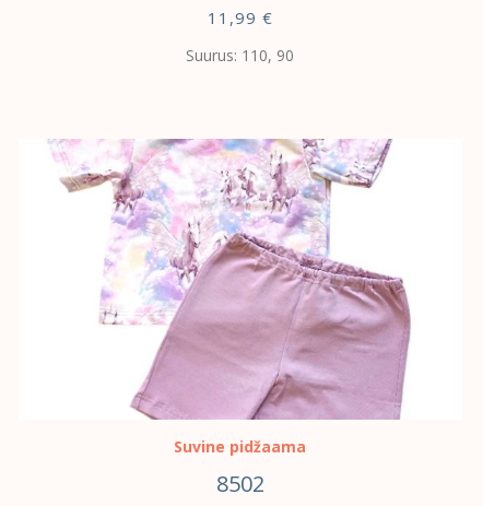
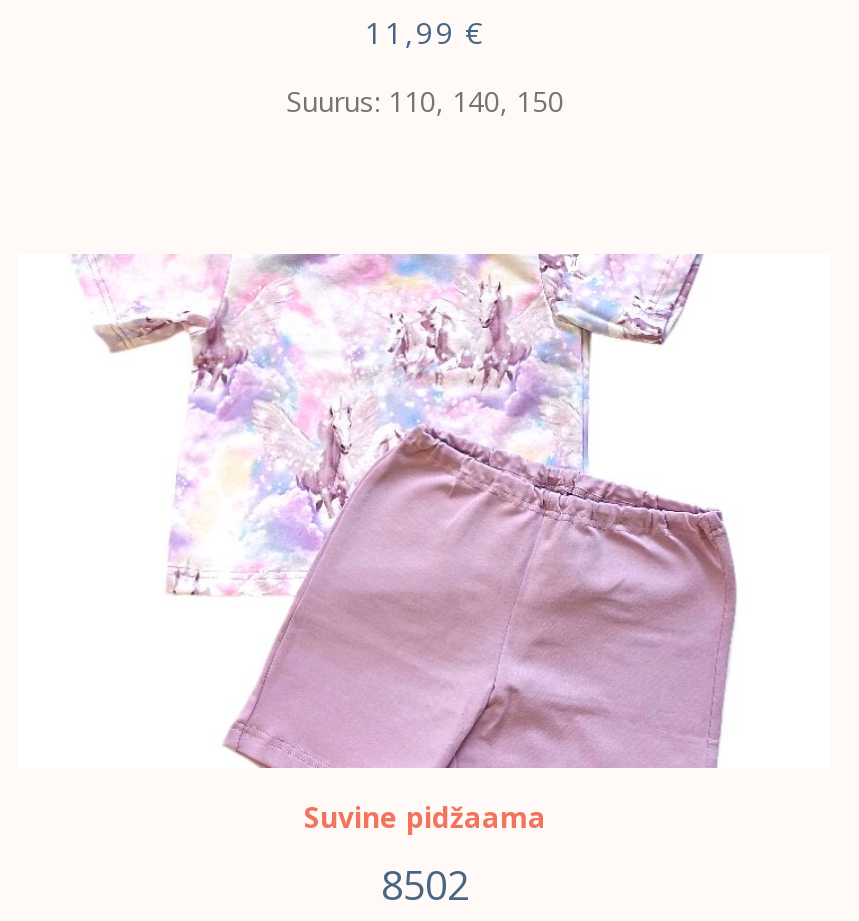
[186,45,294,66] Suurus: 110, 90 -> [286,82,564,120] Suurus: 110, 140, 150

